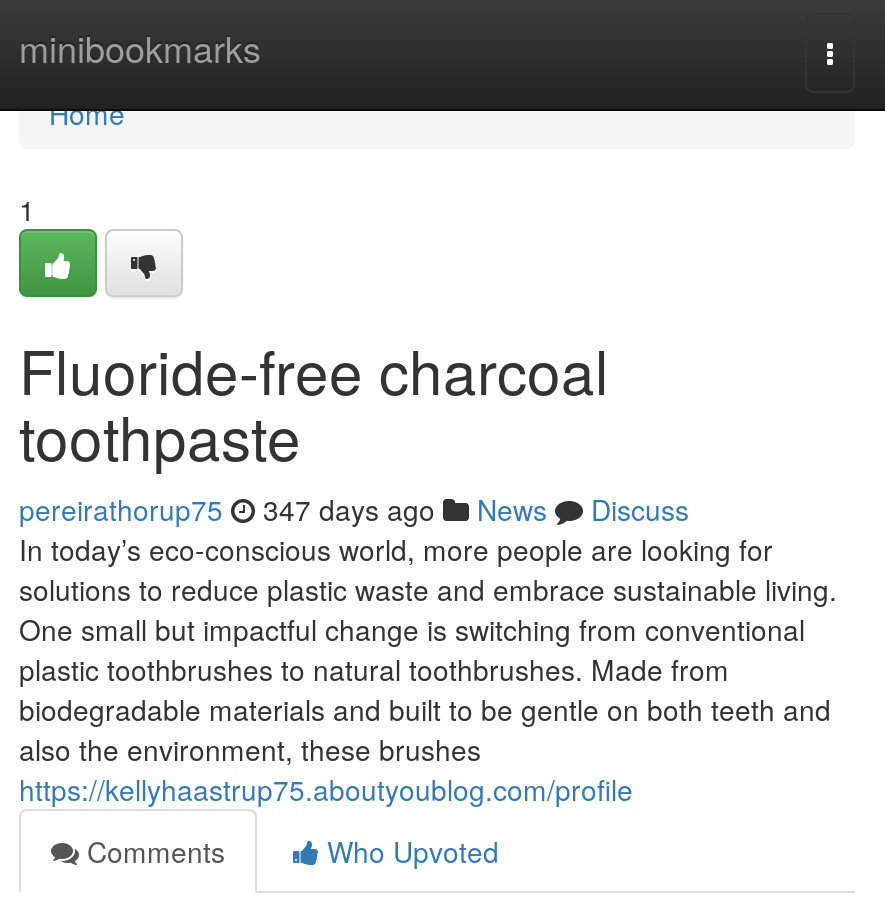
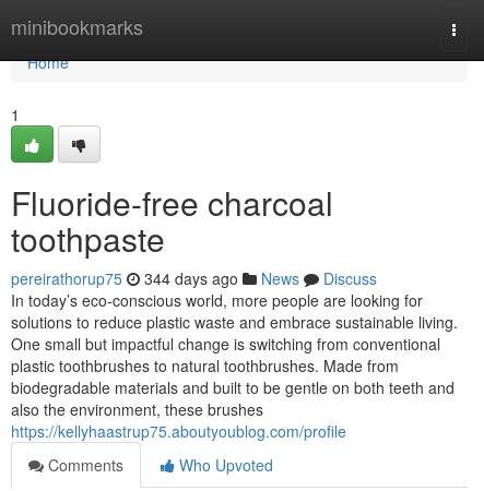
[19,489,689,529] pereirathorup75 347 days ago News Discuss -> [11,267,377,289] pereirathorup75 344 days ago News Discuss

